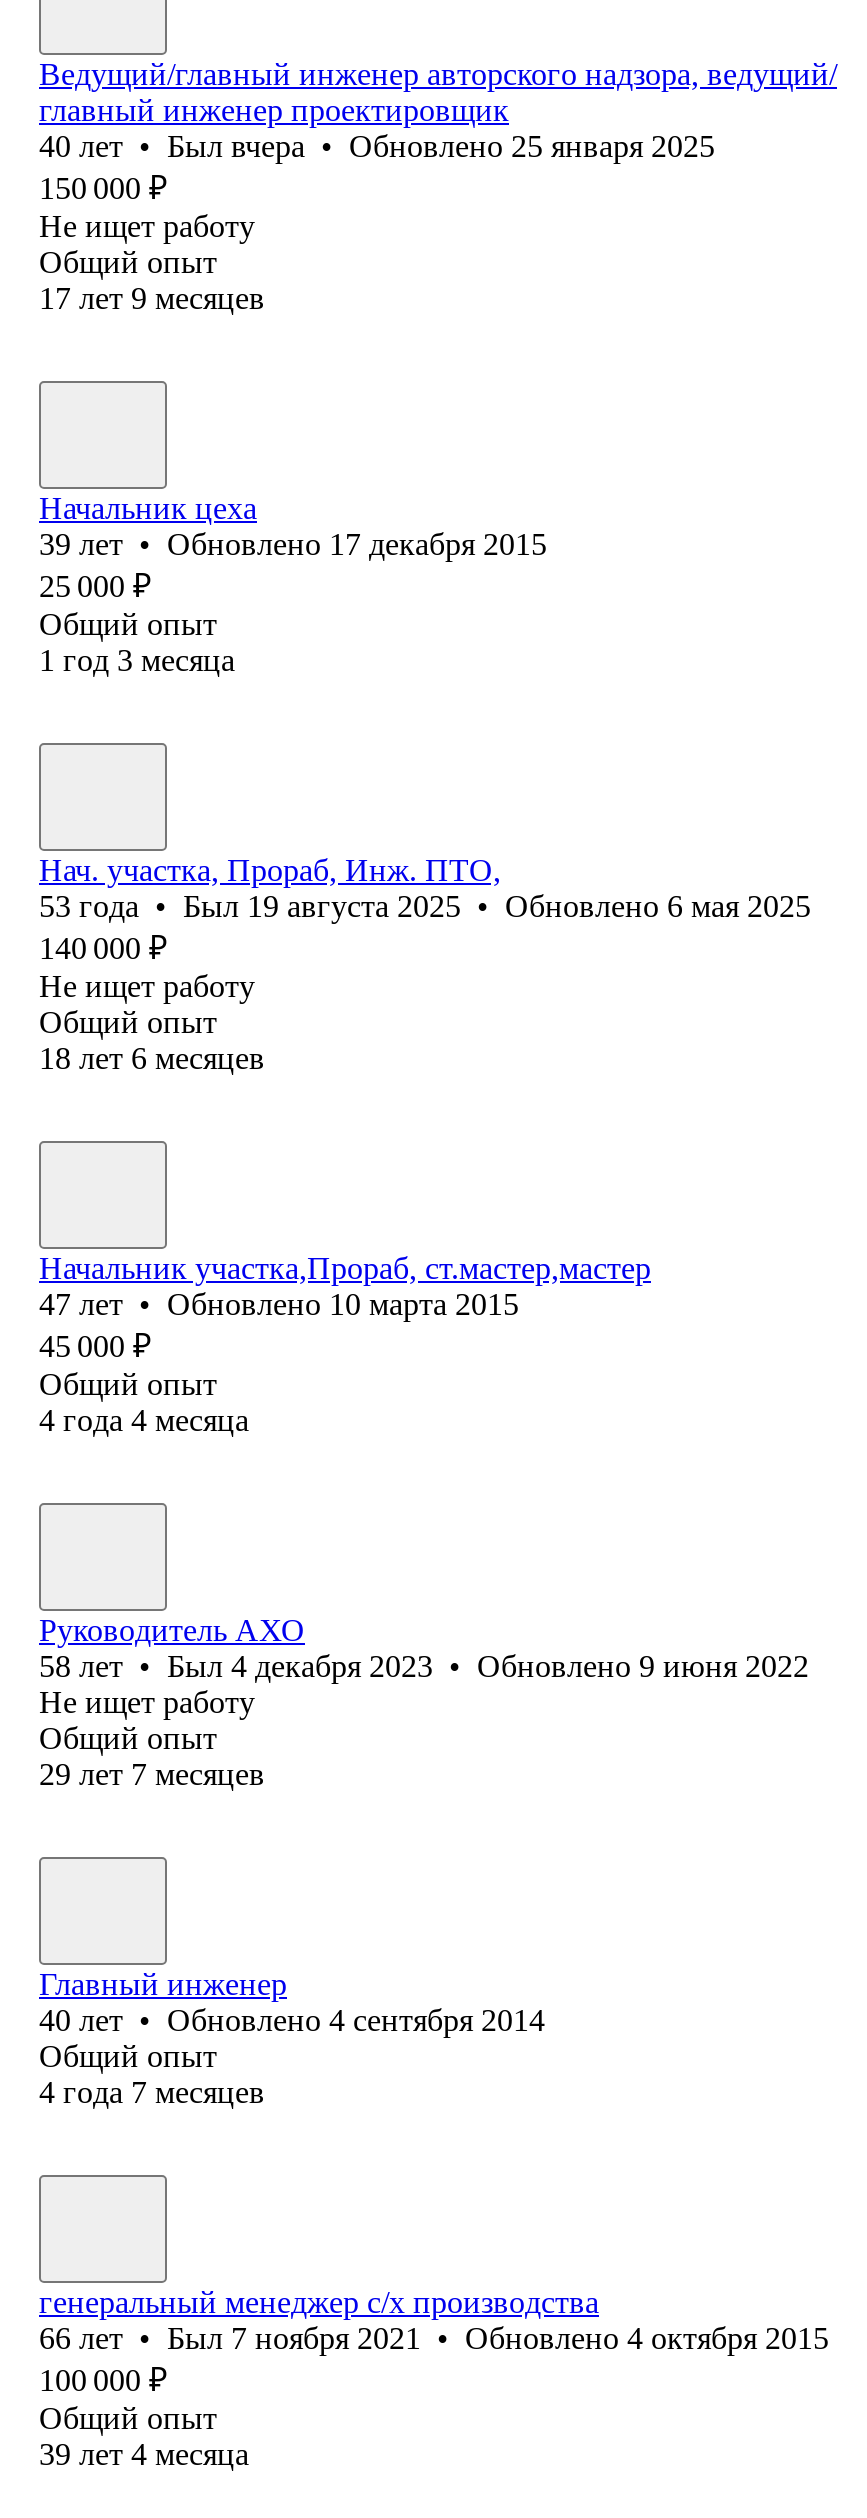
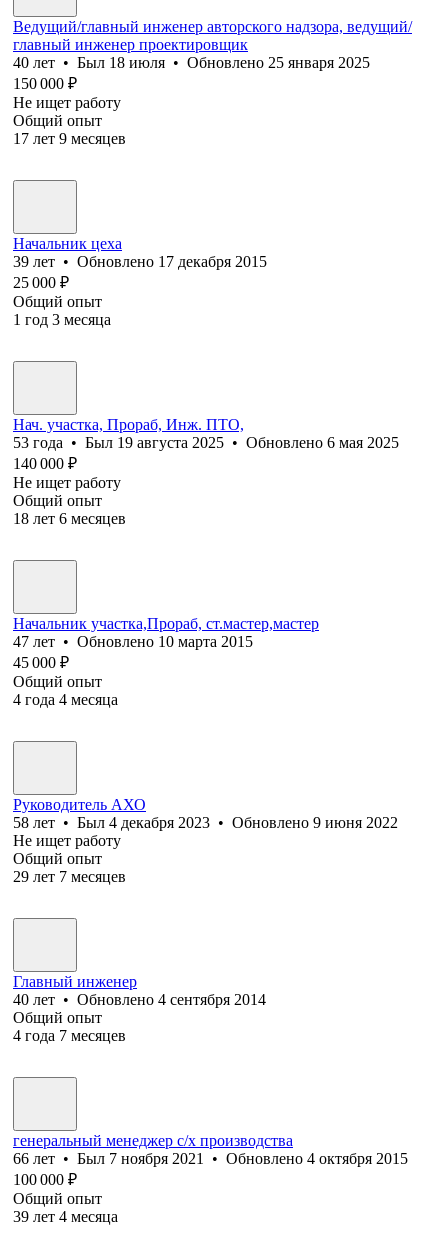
[39,129,715,163] 40 лет • Был вчера • Обновлено 25 января 2025 -> [13,54,370,71] 40 лет • Был 18 июля • Обновлено 25 января 2025

